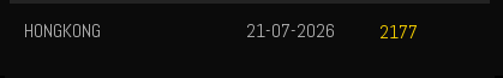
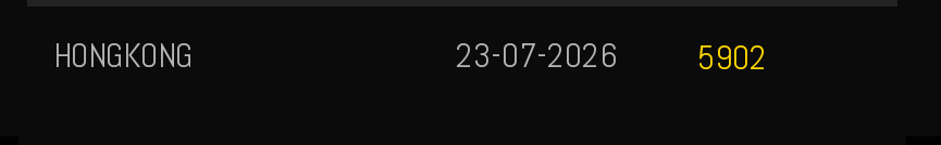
[246,19,335,43] 21-07-2026 -> [456,35,617,78] 23-07-2026
[379,20,418,44] 2177 -> [697,36,767,79] 5902

